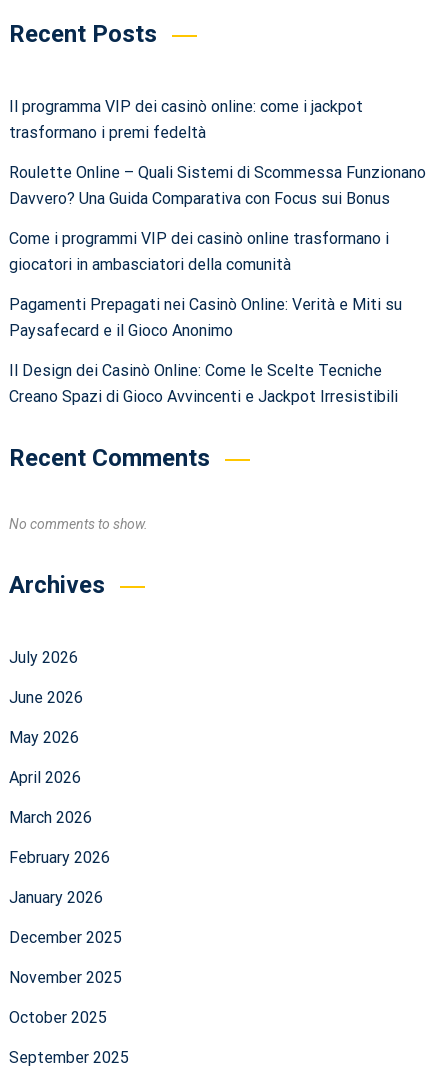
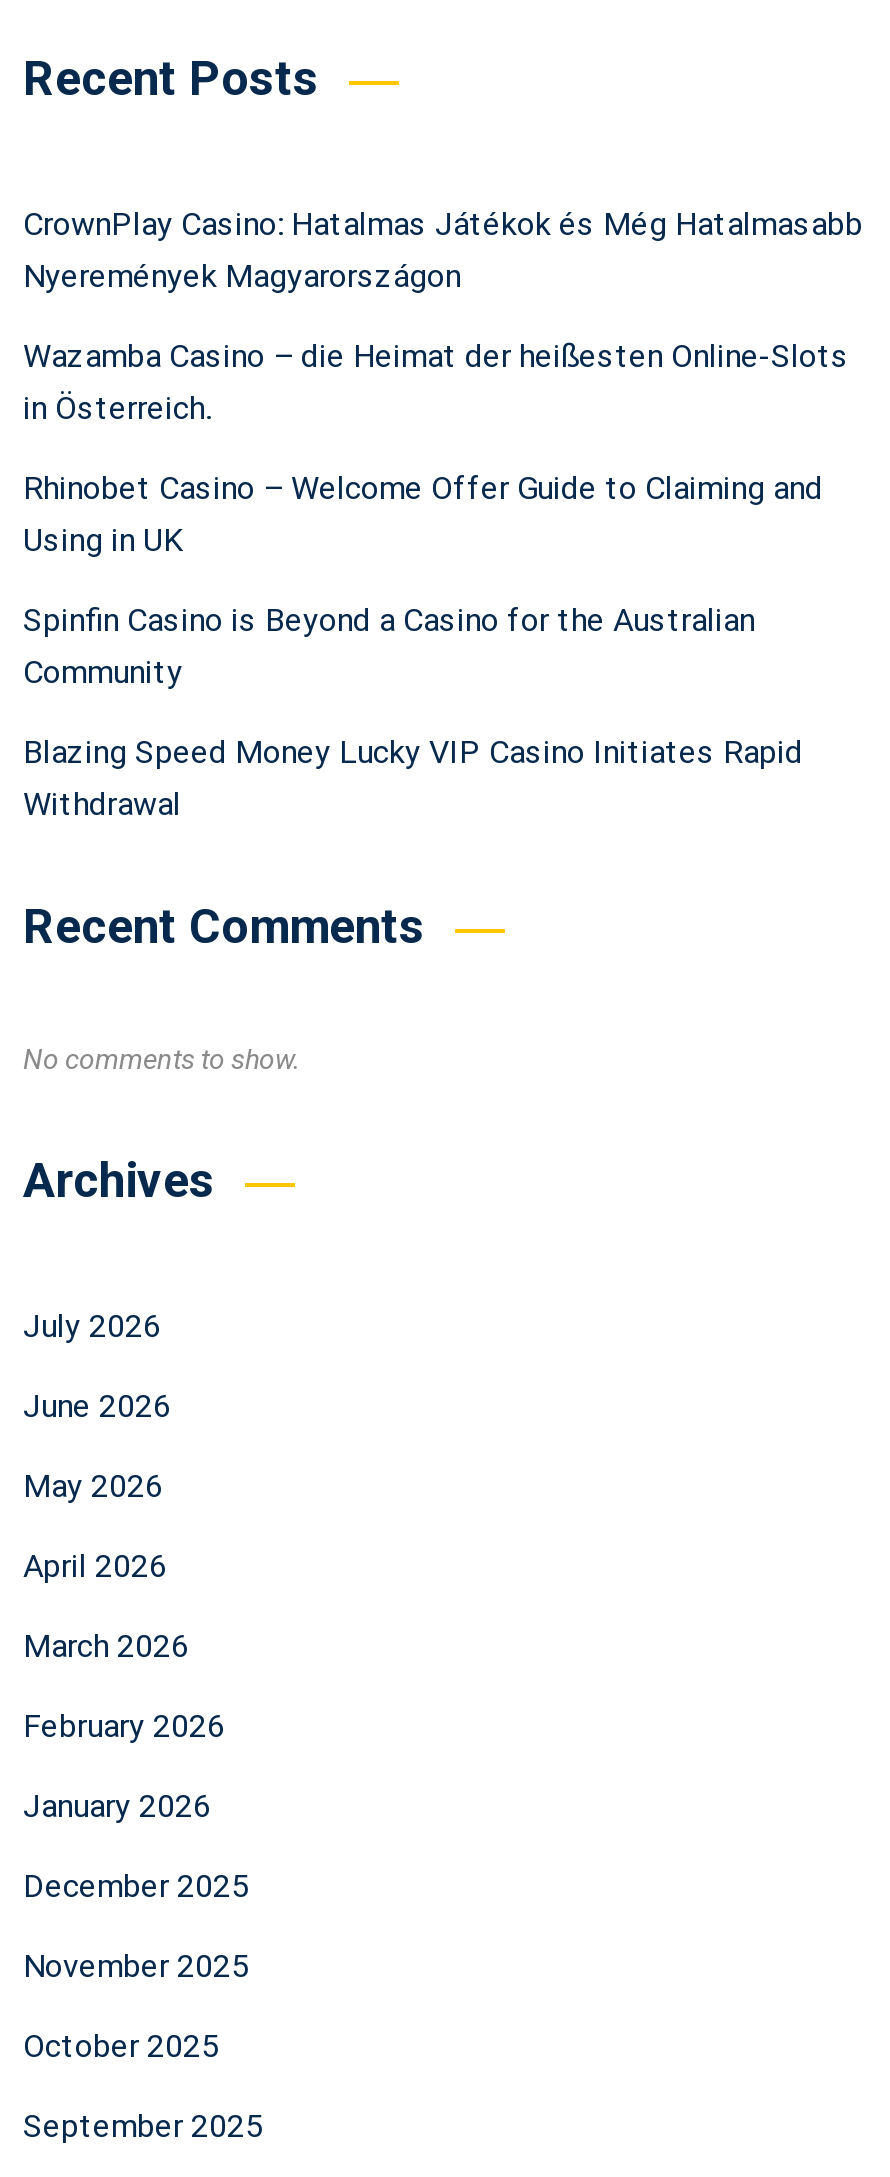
[9,97,363,142] Il programma VIP dei casinò online: come i jackpot | trasformano i premi fedeltà -> [23,206,863,296] CrownPlay Casino: Hatalmas Játékok és Még Hatalmasabb | Nyeremények Magyarországon
[9,163,426,208] Roulette Online – Quali Sistemi di Scommessa Funzionano | Davvero? Una Guida Comparativa con Focus sui Bonus -> [23,338,849,428] Wazamba Casino – die Heimat der heißesten Online-Slots | in Österreich.
[9,229,389,274] Come i programmi VIP dei casinò online trasformano i | giocatori in ambasciatori della comunità -> [23,470,823,560] Rhinobet Casino – Welcome Offer Guide to Claiming and | Using in UK
[9,295,402,340] Pagamenti Prepagati nei Casinò Online: Verità e Miti su | Paysafecard e il Gioco Anonimo -> [23,602,755,692] Spinfin Casino is Beyond a Casino for the Australian | Community
[9,361,398,406] Il Design dei Casinò Online: Come le Scelte Tecniche | Creano Spazi di Gioco Avvincenti e Jackpot Irresistibili -> [23,734,803,824] Blazing Speed Money Lucky VIP Casino Initiates Rapid | Withdrawal

